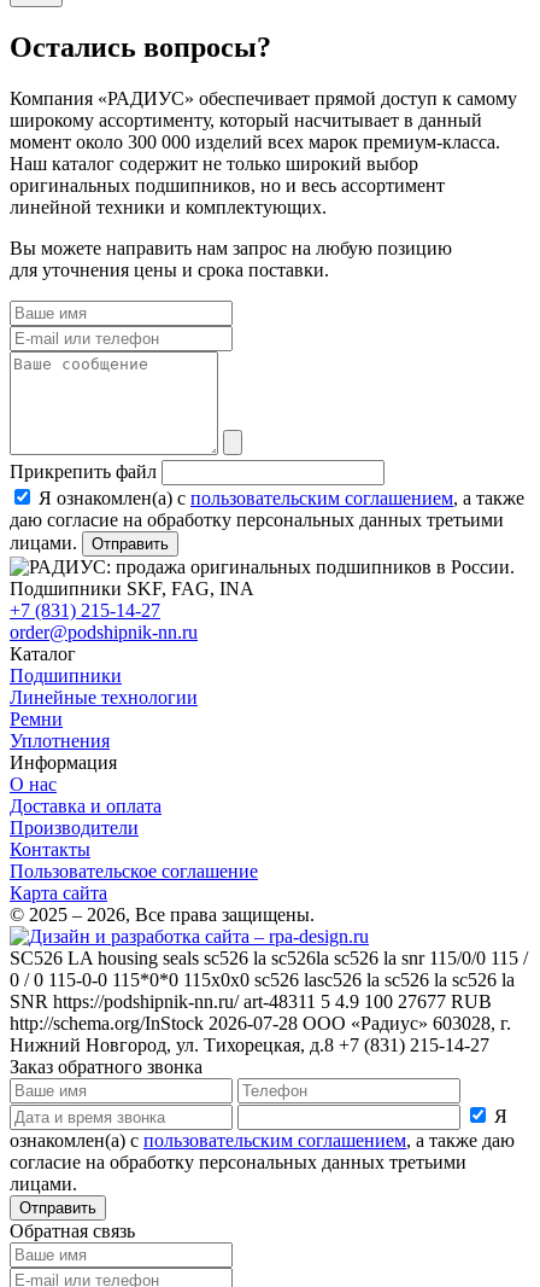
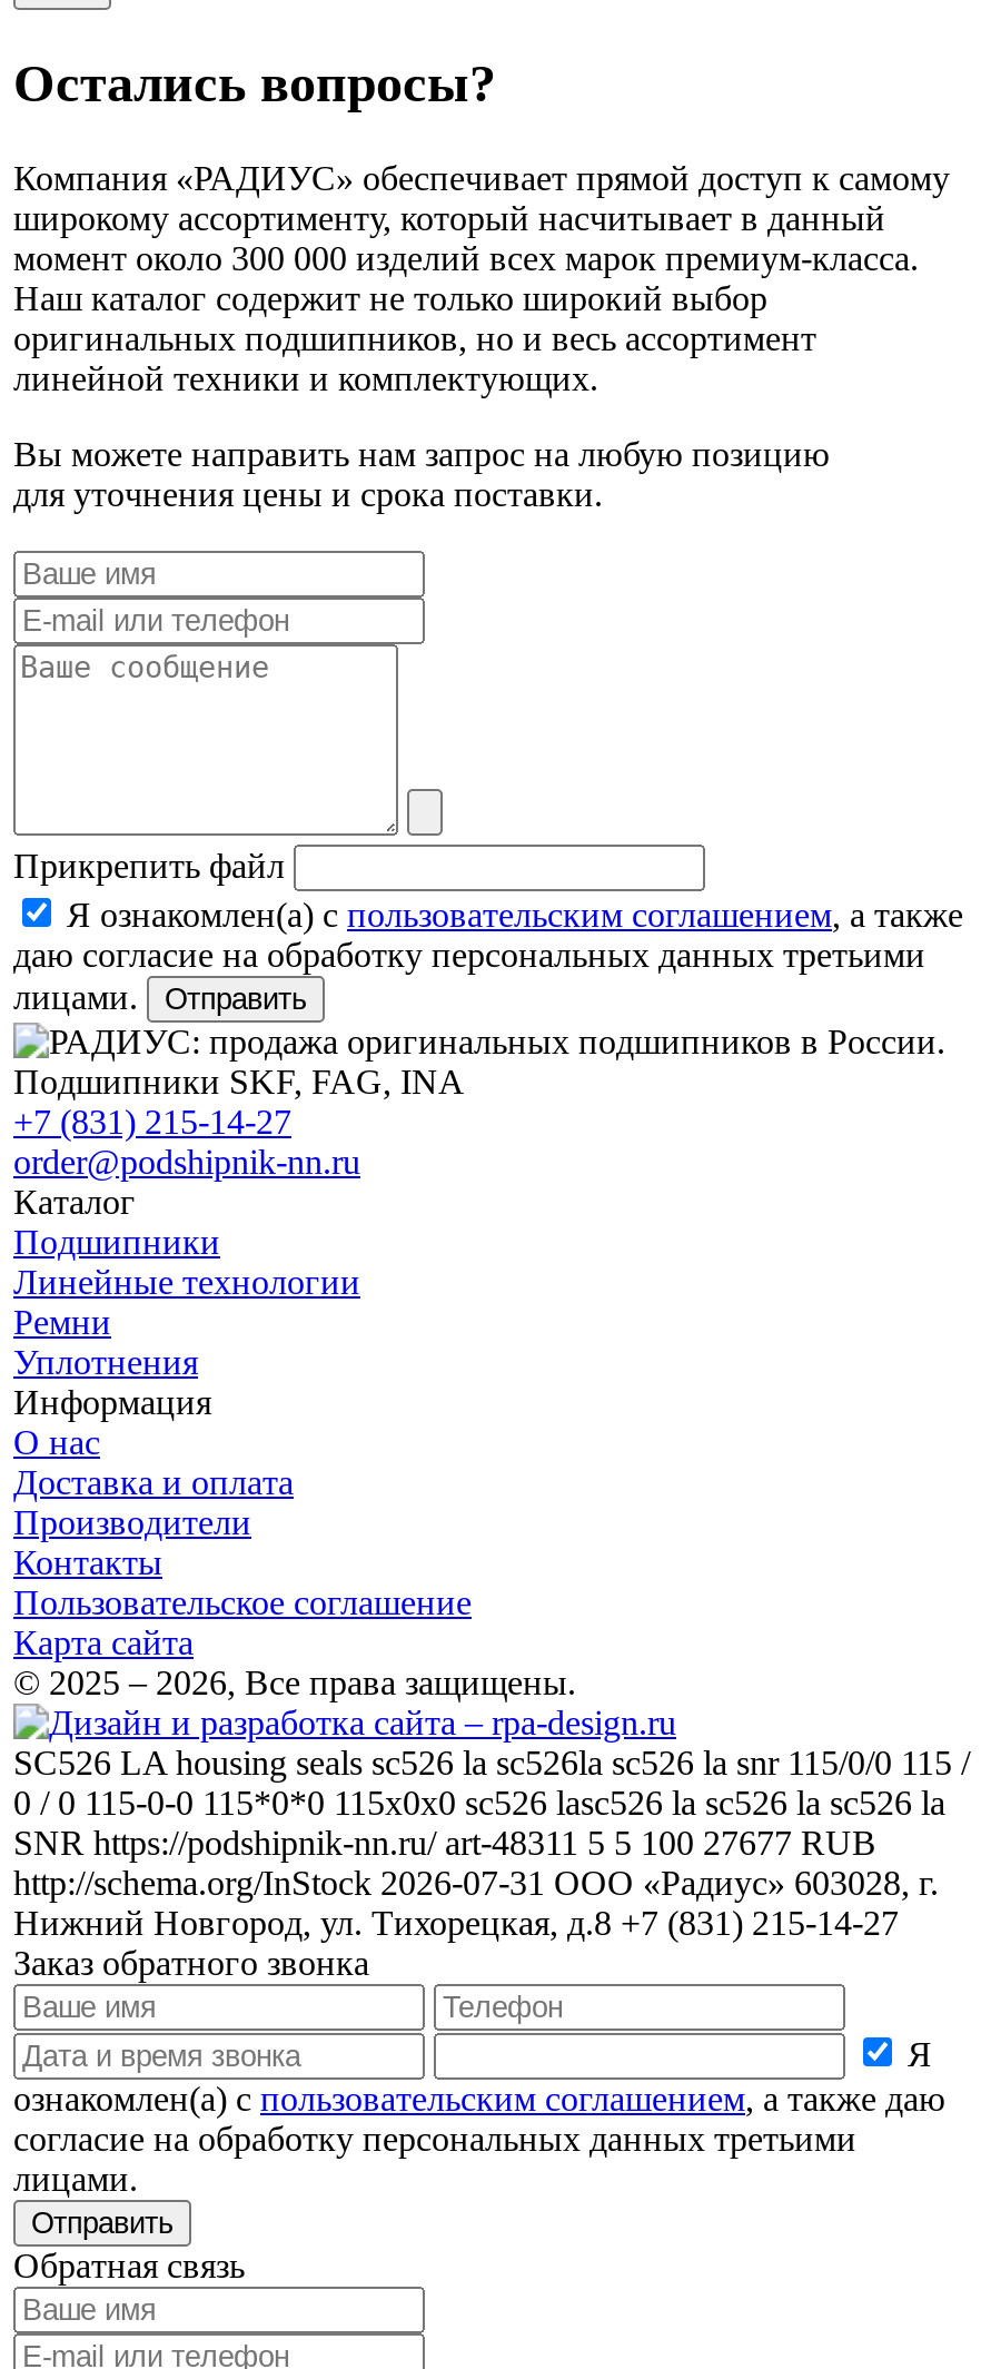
[10,991,511,1033] SNR https://podshipnik-nn.ru/ art-48311 5 4.9 100 27677 RUB | http://schema.org/InStock 2026-07-28 ООО «Радиус» 603028, г. -> [13,1823,939,1901] SNR https://podshipnik-nn.ru/ art-48311 5 5 100 27677 RUB | http://schema.org/InStock 2026-07-31 ООО «Радиус» 603028, г.

